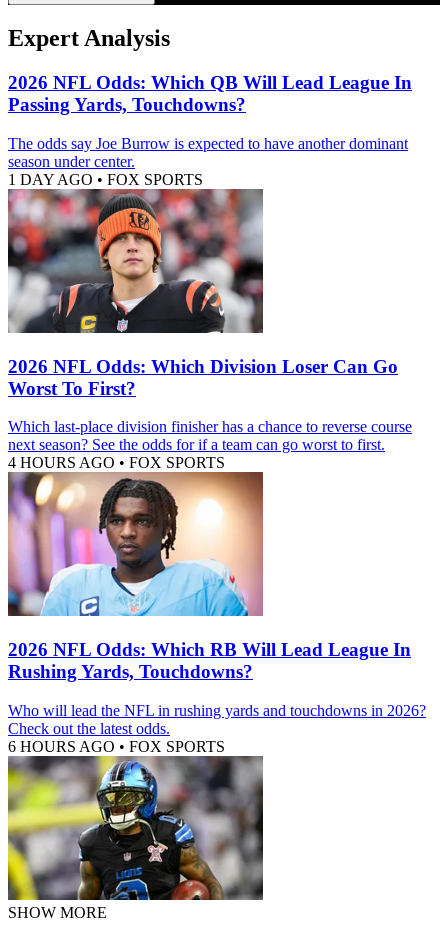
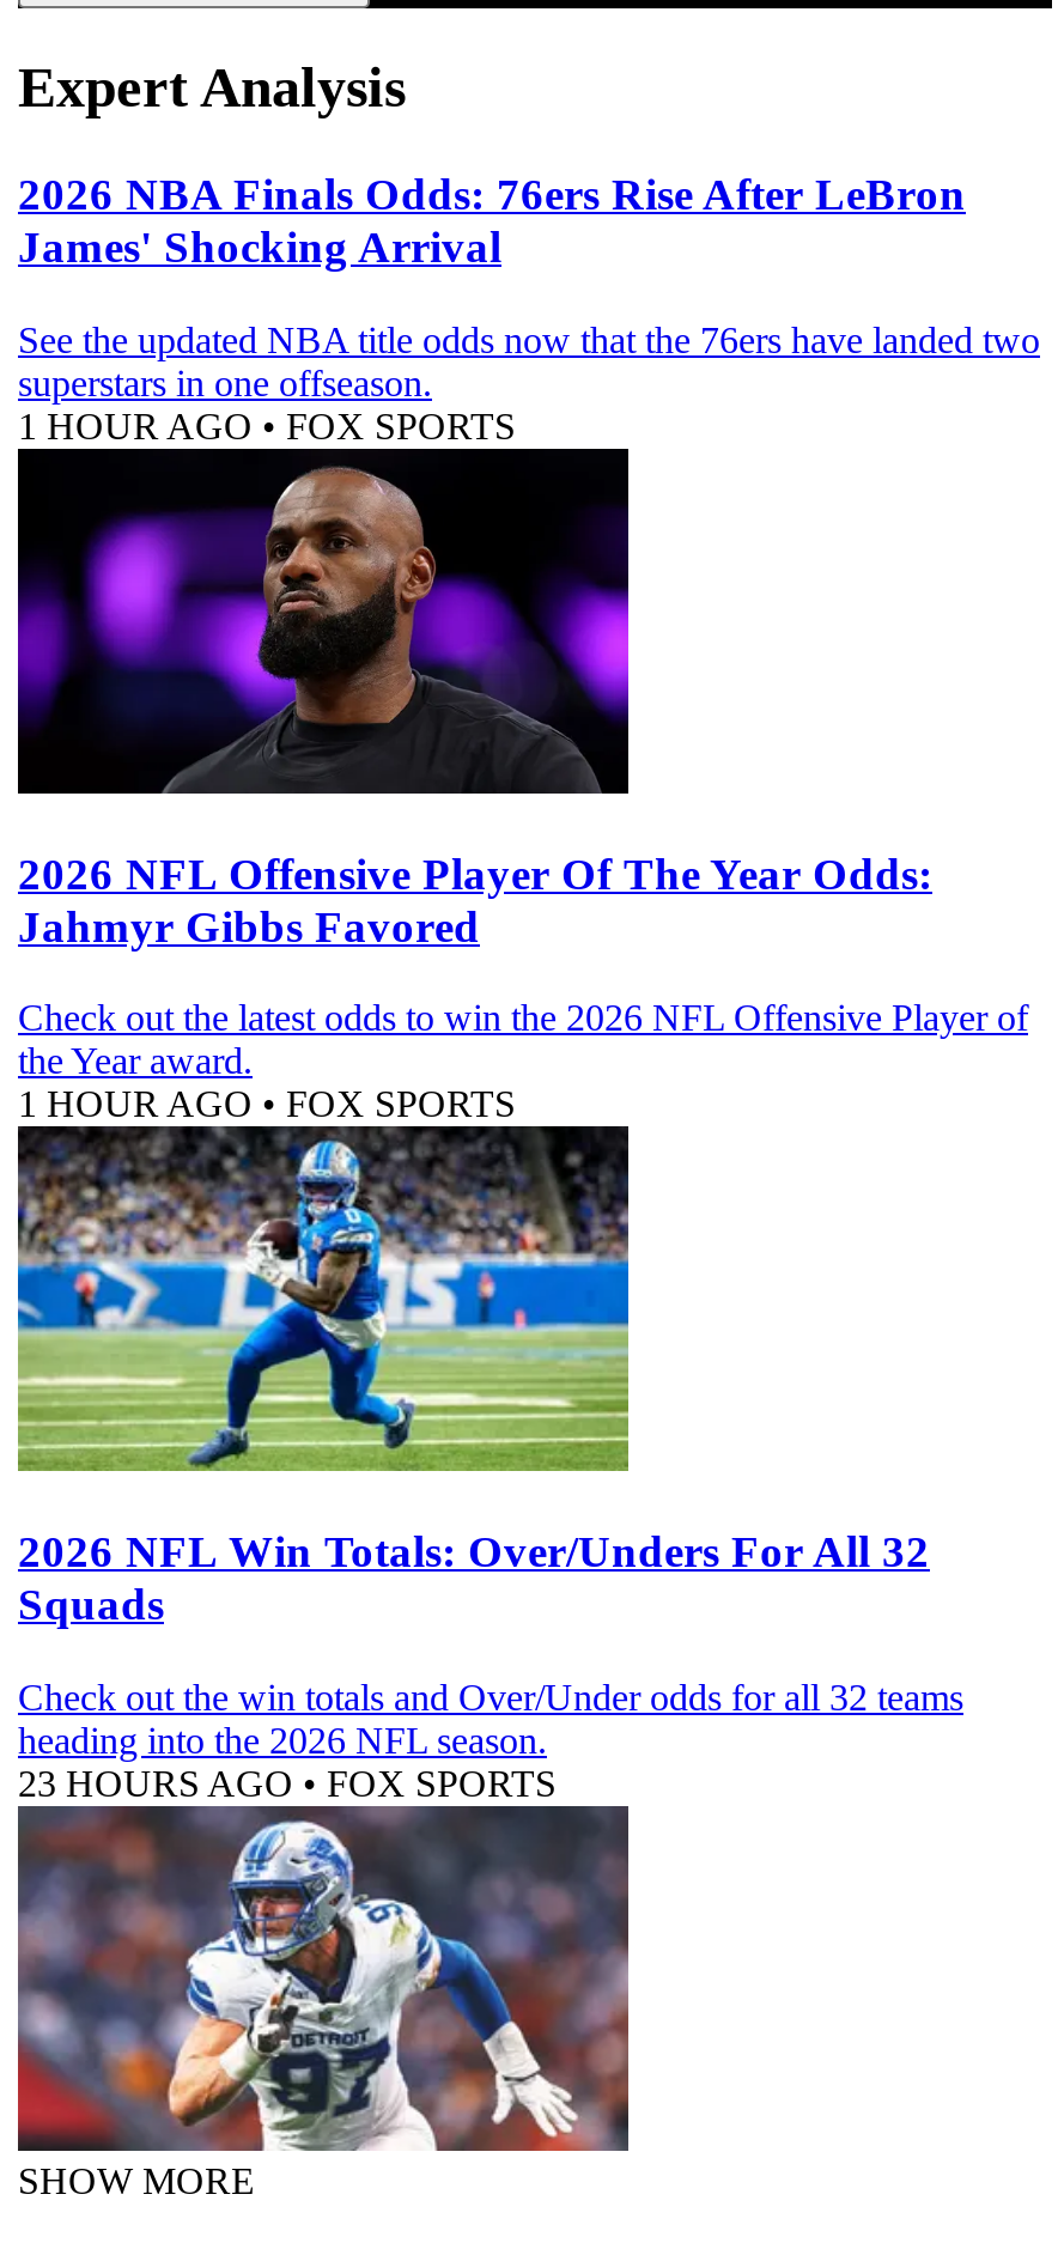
[8,72,412,115] 2026 NFL Odds: Which QB Will Lead League In | Passing Yards, Touchdowns? -> [18,169,966,272] 2026 NBA Finals Odds: 76ers Rise After LeBron | James' Shocking Arrival
[8,135,408,188] The odds say Joe Burrow is expected to have another dominant | season under center. | 1 DAY AGO • FOX SPORTS -> [18,319,1040,446] See the updated NBA title odds now that the 76ers have landed two | superstars in one offseason. | 1 HOUR AGO • FOX SPORTS
[7,188,398,399] [image] | 2026 NFL Odds: Which Division Loser Can Go | Worst To First? -> [16,446,932,951] [image] | 2026 NFL Offensive Player Of The Year Odds: | Jahmyr Gibbs Favored
[7,418,412,617] [image] | Which last-place division finisher has a chance to reverse course | next season? See the odds for if a team can go worst to first. | 4 HOURS AGO • FOX SPORTS -> [16,998,1028,1473] [image] | Check out the latest odds to win the 2026 NFL Offensive Player of | the Year award. | 1 HOUR AGO • FOX SPORTS
[8,639,411,682] 2026 NFL Odds: Which RB Will Lead League In | Rushing Yards, Touchdowns? -> [18,1526,930,1629] 2026 NFL Win Totals: Over/Unders For All 32 | Squads
[8,702,426,755] Who will lead the NFL in rushing yards and touchdowns in 2026? | Check out the latest odds. | 6 HOURS AGO • FOX SPORTS -> [18,1676,963,1803] Check out the win totals and Over/Under odds for all 32 teams | heading into the 2026 NFL season. | 23 HOURS AGO • FOX SPORTS
[7,756,264,901] [image] -> [16,1809,631,2153] [image]

